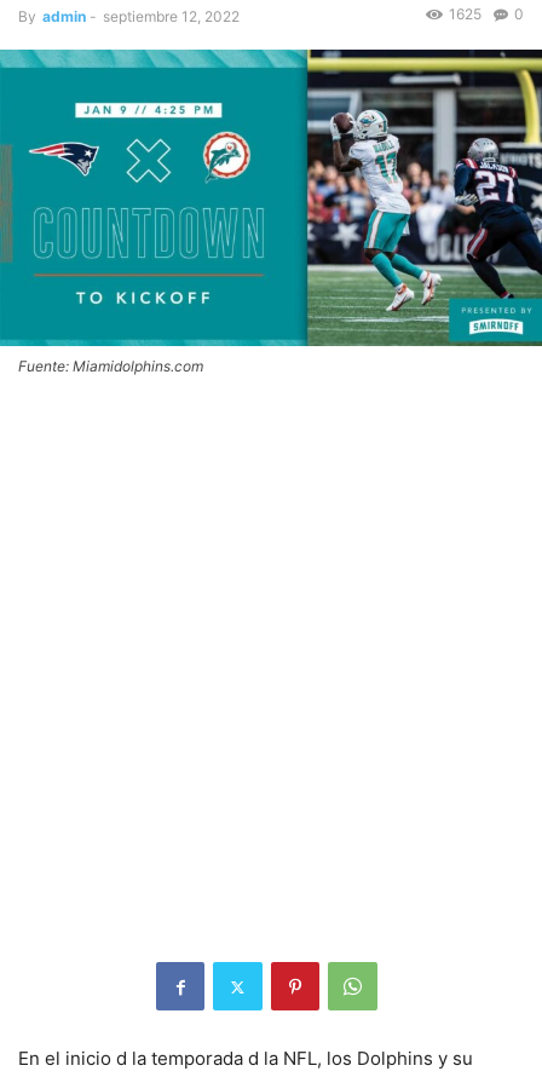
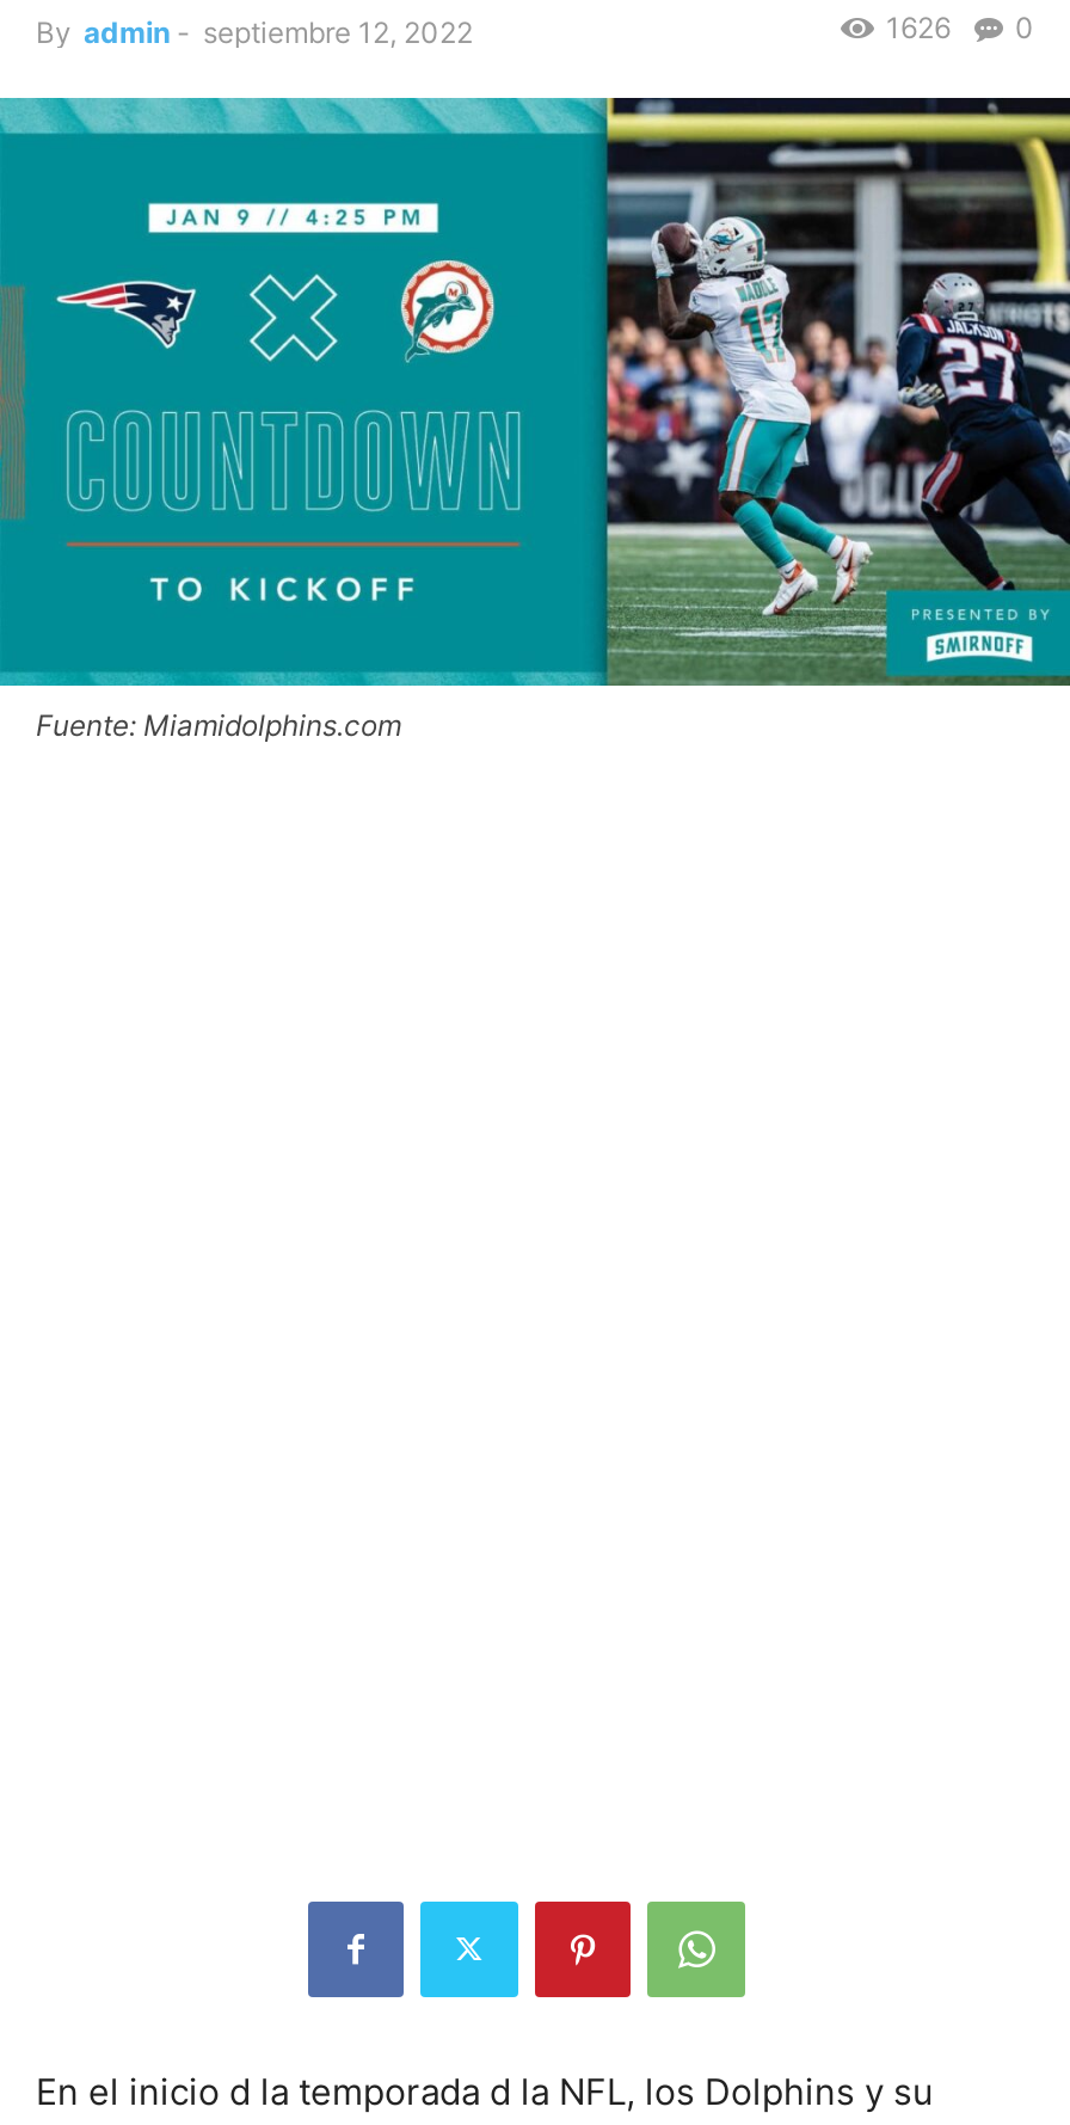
[449,5,524,23] 1625 0 -> [886,10,1034,45] 1626 0

